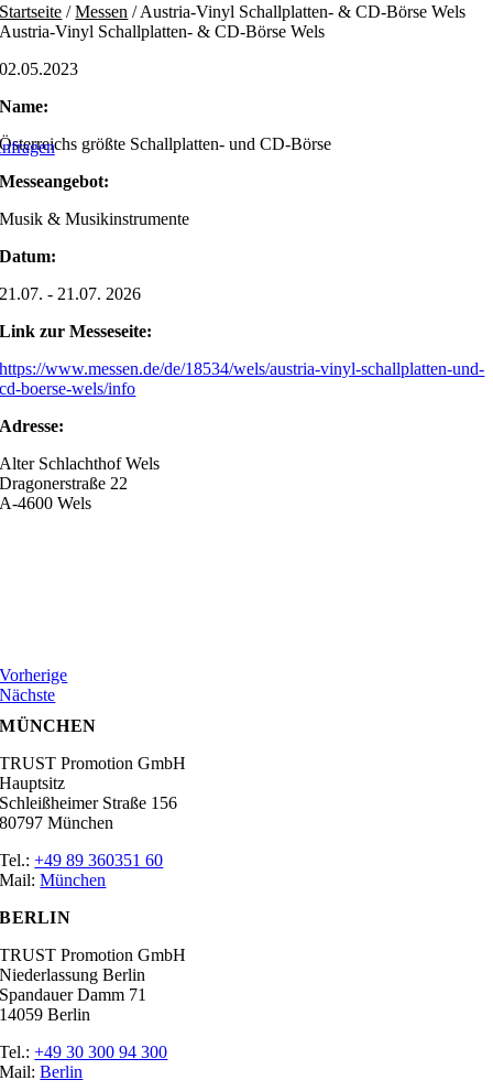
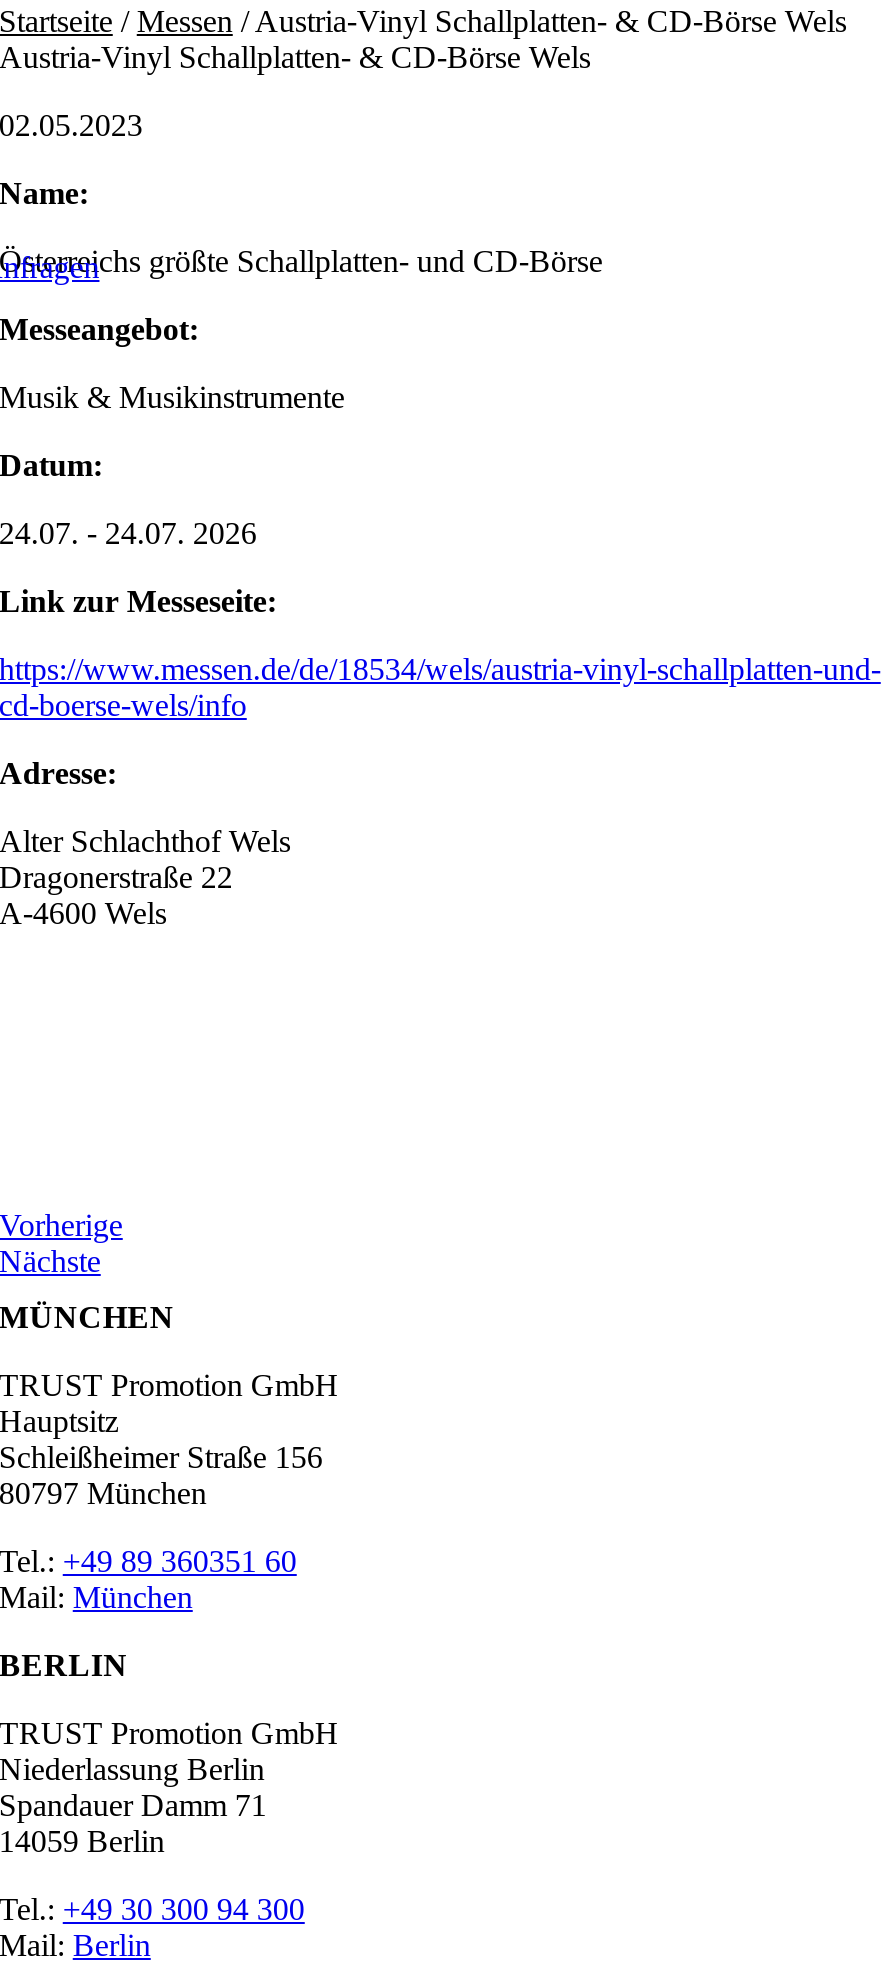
[0,284,141,303] 21.07. - 21.07. 2026 -> [0,516,257,550] 24.07. - 24.07. 2026

